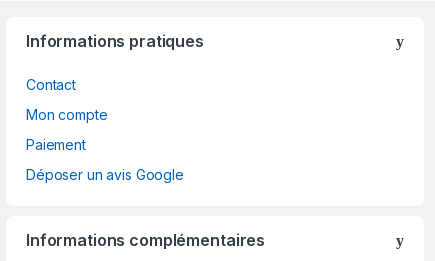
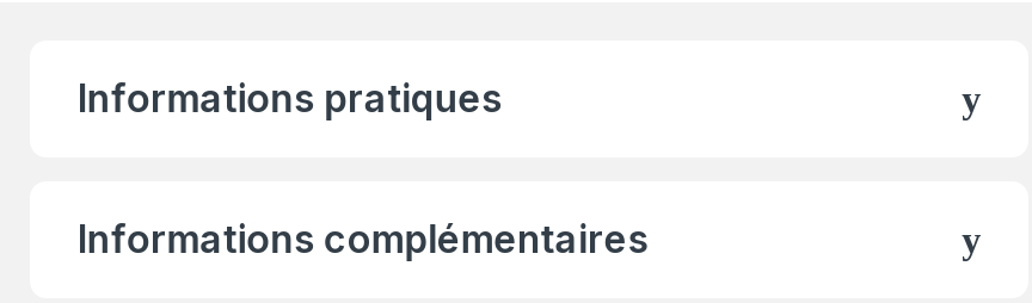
[26,76,184,183] Contact | Mon compte | Paiement | Déposer un avis Google -> none

